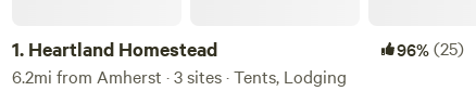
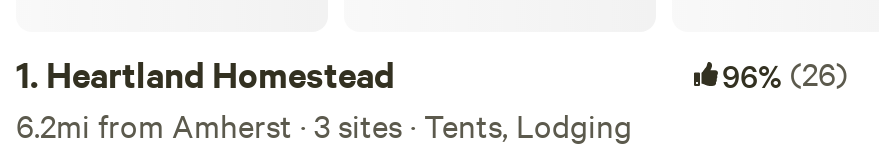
[397,36,464,61] 96% (25) -> [722,50,848,96] 96% (26)

